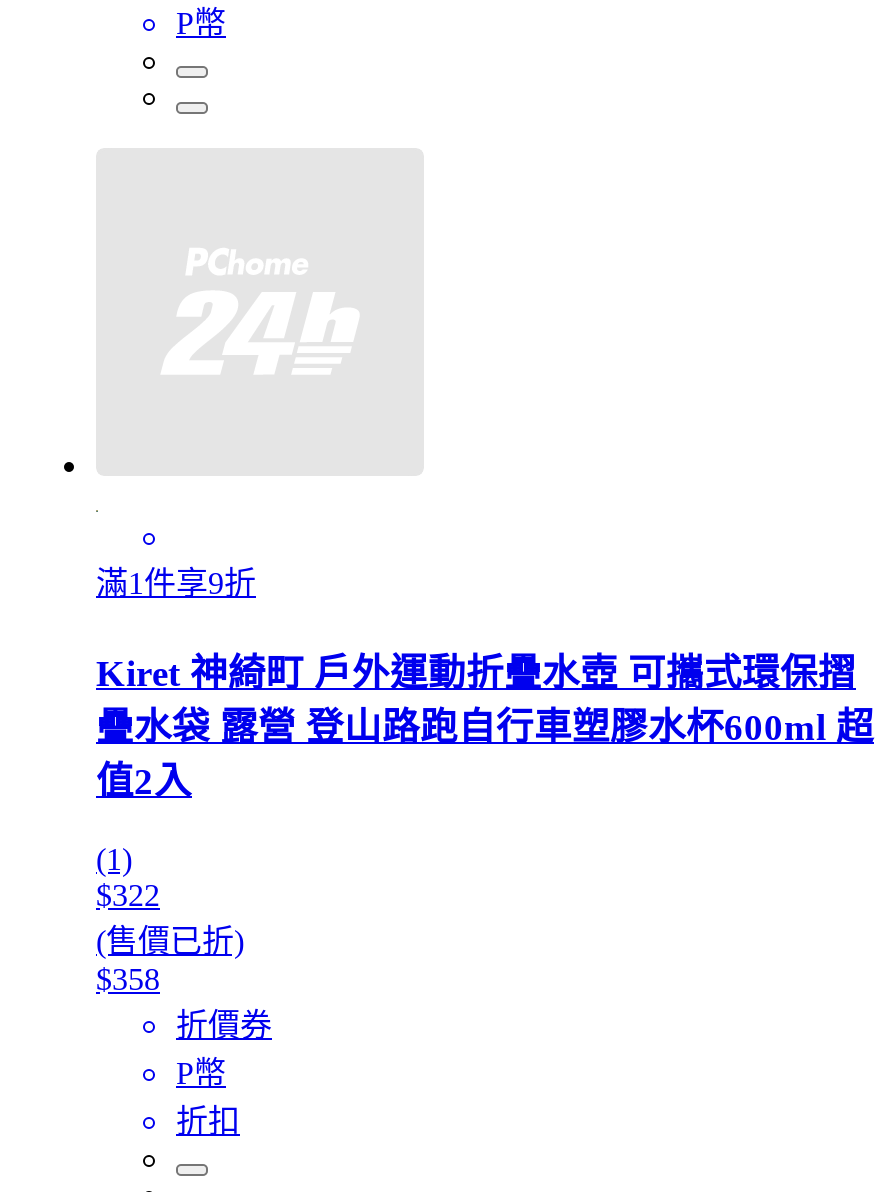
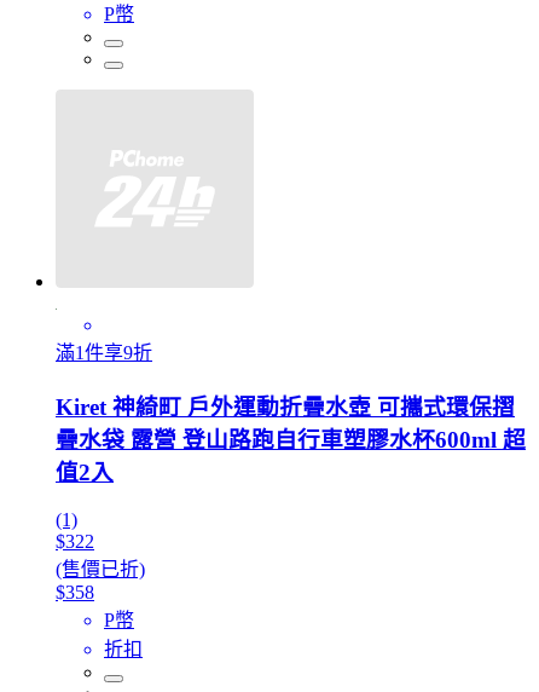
[176,1008,272,1042] 折價券 -> none

